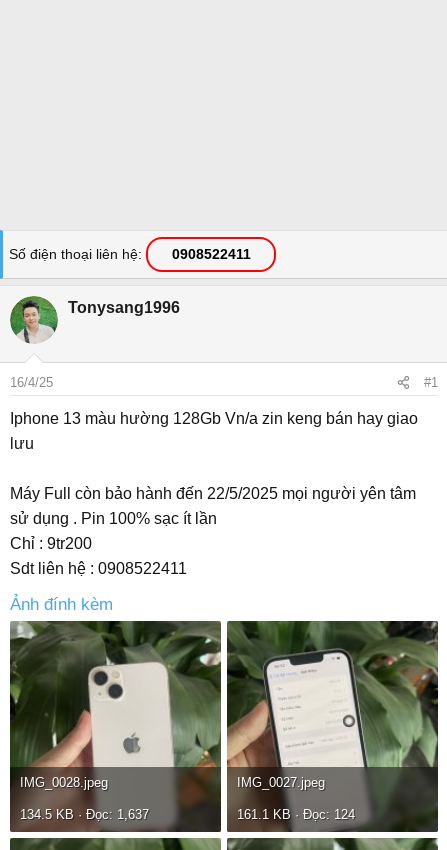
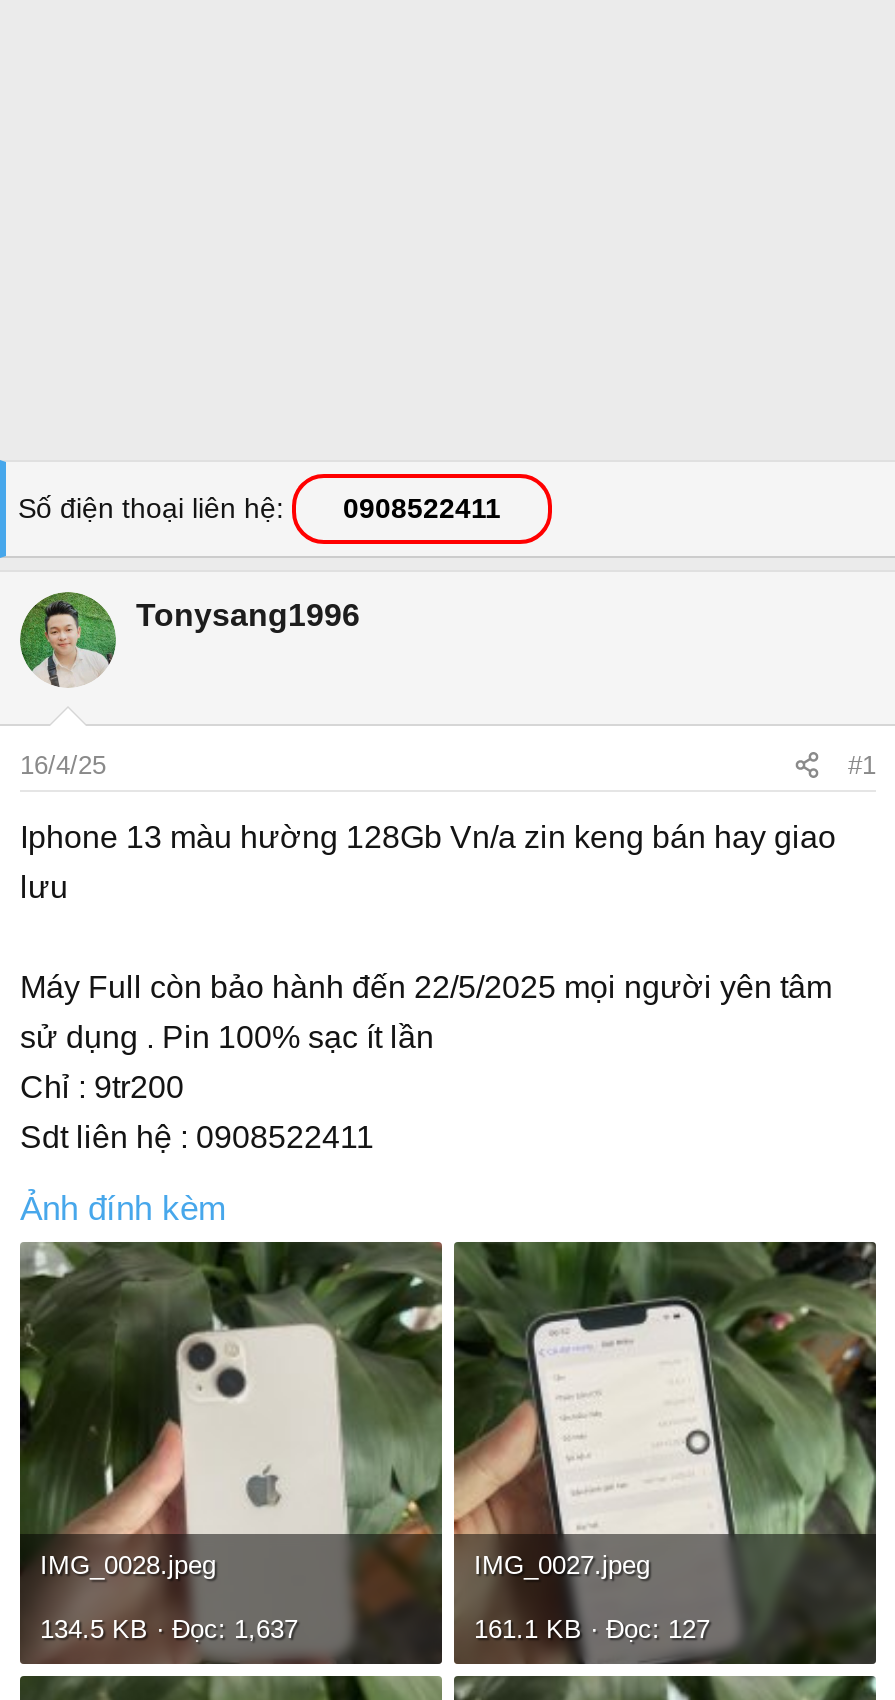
[237,807,355,822] 161.1 KB · Đọc: 124 -> [474,1614,710,1644] 161.1 KB · Đọc: 127

